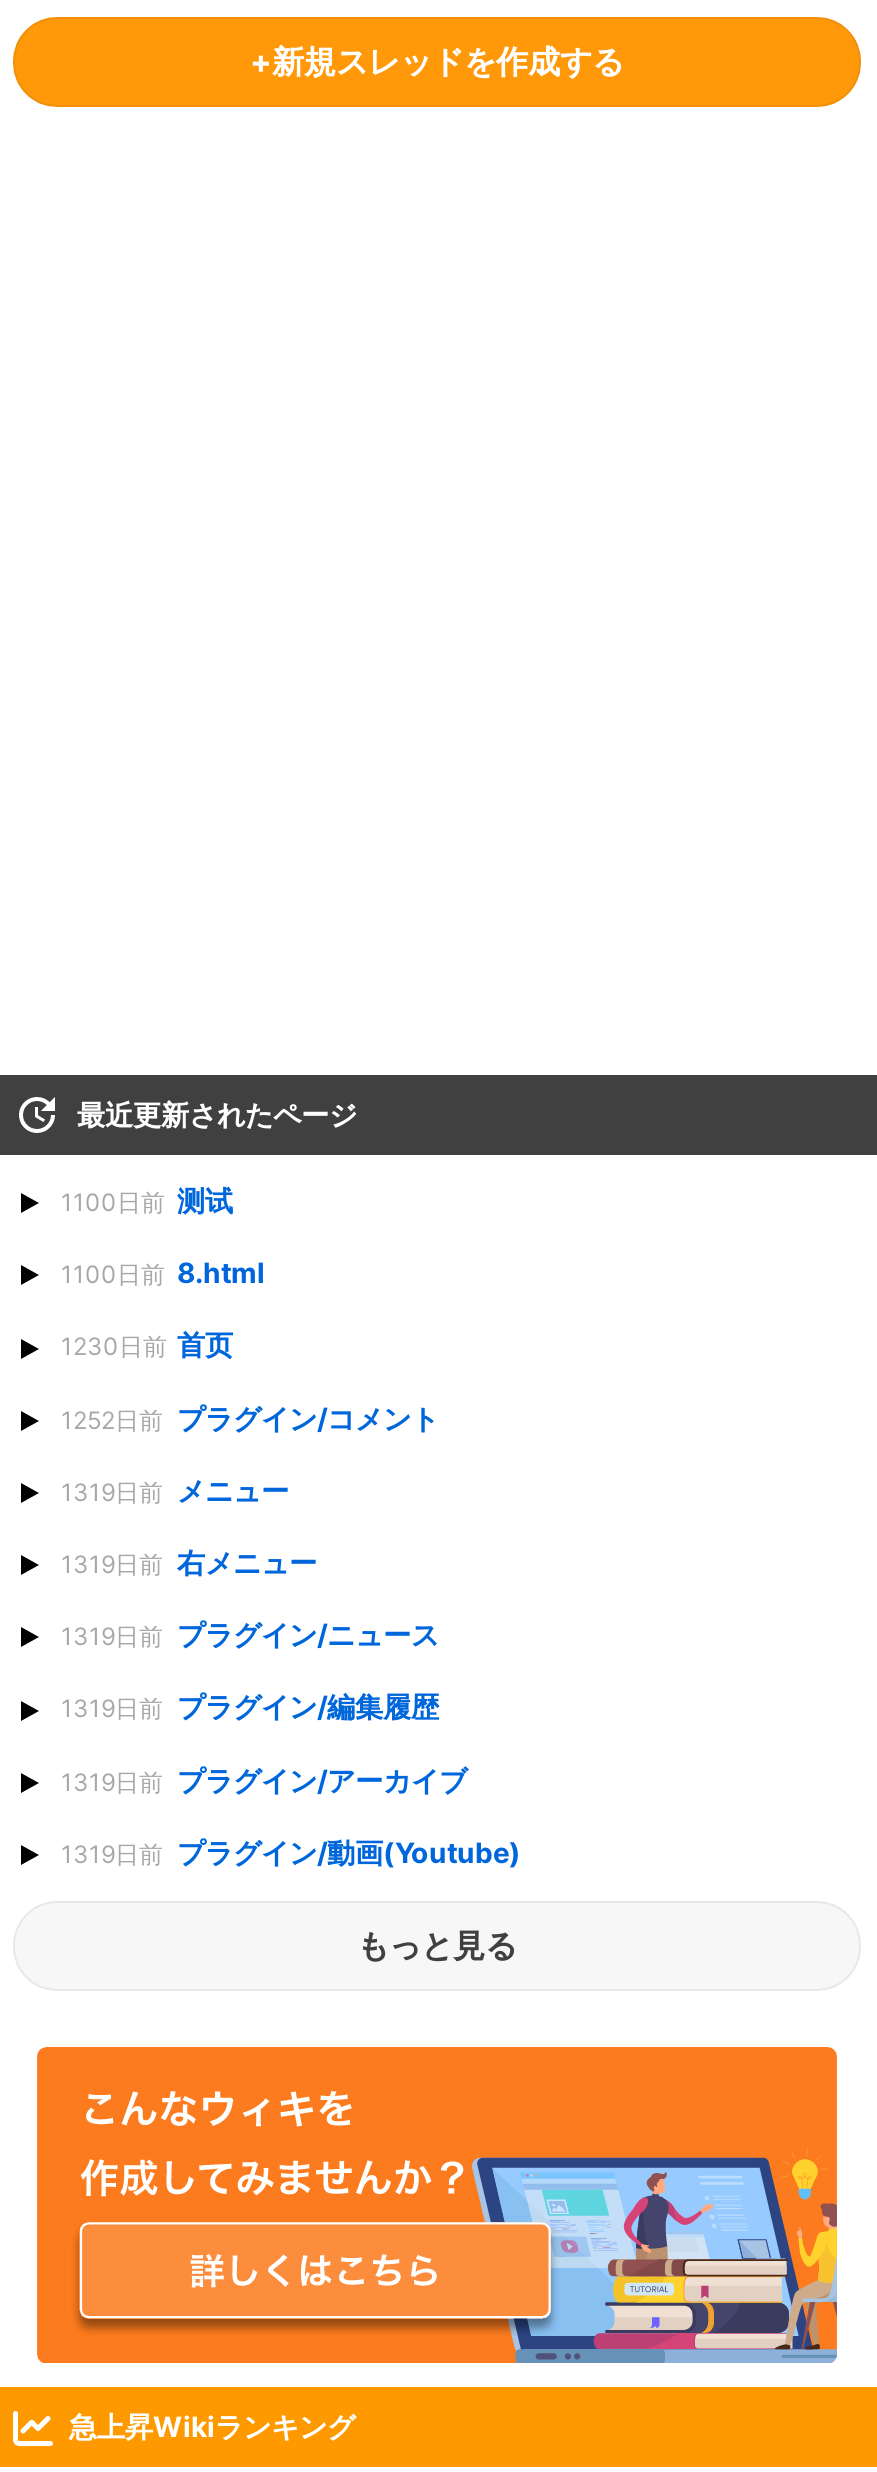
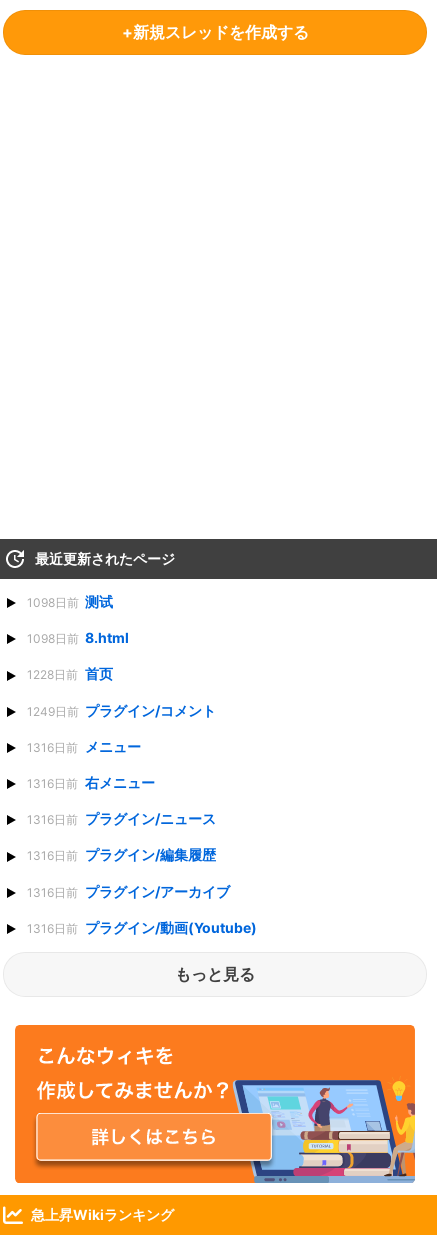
[61,1183,233,1217] 1100日前 测试 -> [27,593,113,610] 1098日前 测试
[61,1255,265,1289] 1100日前 8.html -> [27,629,129,646] 1098日前 8.html
[61,1328,233,1362] 1230日前 首页 -> [27,665,113,682] 1228日前 首页
[61,1400,439,1434] 1252日前 プラグイン/コメント -> [27,702,216,719] 1249日前 プラグイン/コメント
[61,1473,289,1507] 1319日前 メニュー -> [27,738,141,755] 1316日前 メニュー
[61,1545,317,1579] 1319日前 右メニュー -> [27,774,155,791] 1316日前 右メニュー
[61,1617,439,1651] 1319日前 プラグイン/ニュース -> [27,810,216,827] 1316日前 プラグイン/ニュース
[61,1690,439,1724] 1319日前 プラグイン/編集履歴 -> [27,846,216,863] 1316日前 プラグイン/編集履歴
[61,1762,467,1796] 1319日前 プラグイン/アーカイブ -> [27,882,230,899] 1316日前 プラグイン/アーカイブ
[61,1834,521,1868] 1319日前 プラグイン/動画(Youtube) -> [27,919,257,936] 1316日前 プラグイン/動画(Youtube)

